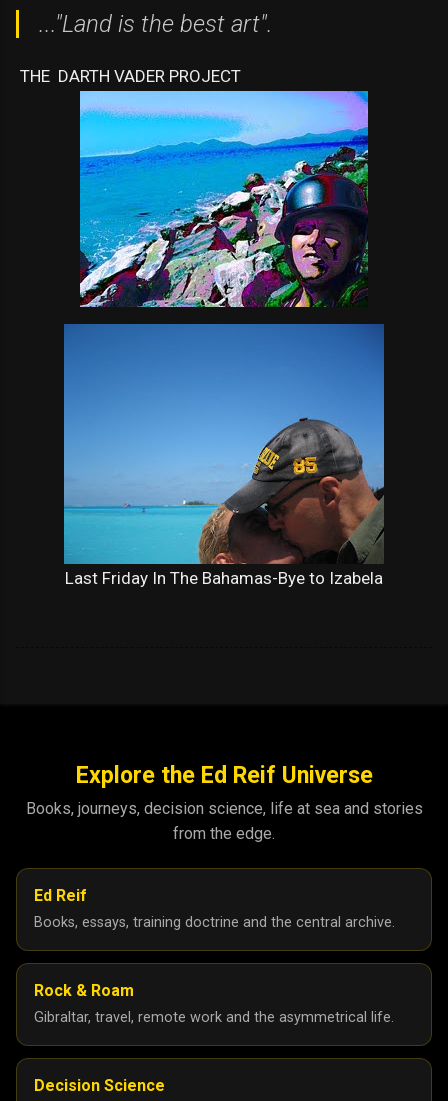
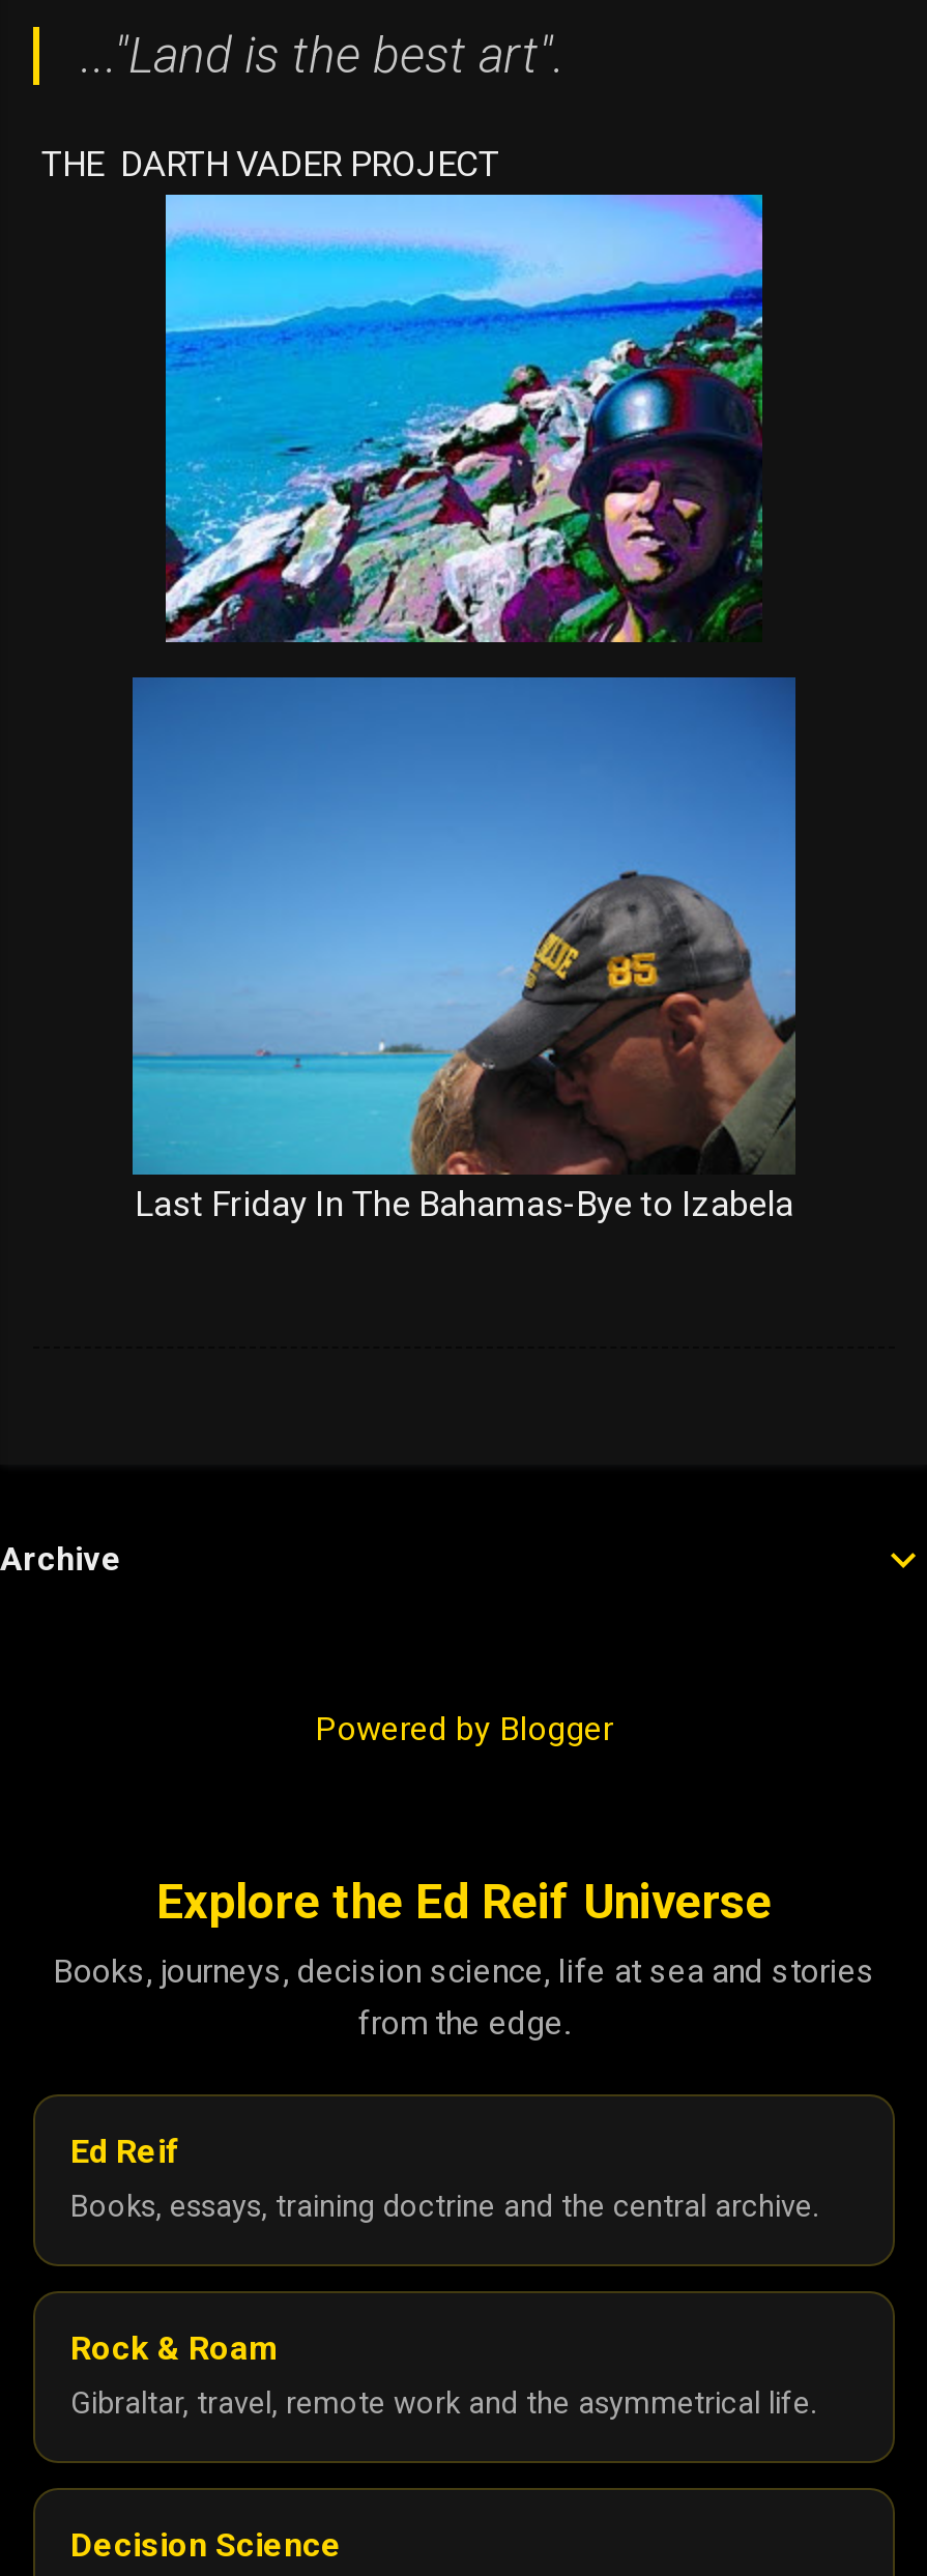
none -> [0,1538,122,1578] Archive
none -> [315,1709,613,1748] Powered by Blogger

